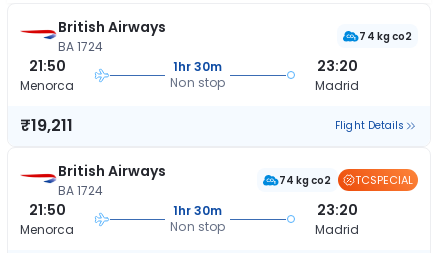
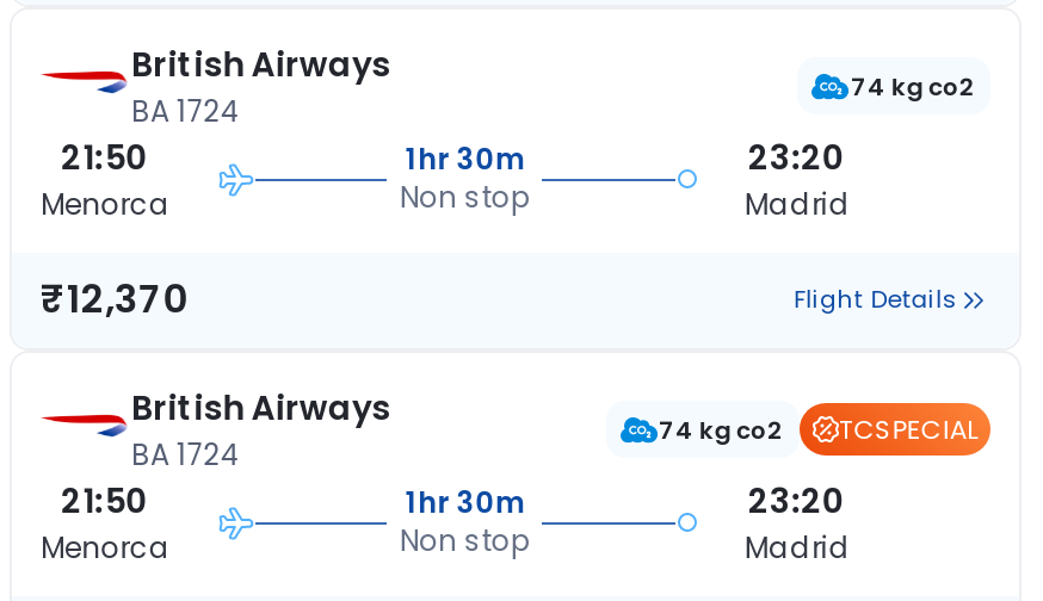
[20,114,73,137] ₹19,211 -> [41,272,189,327] ₹12,370

